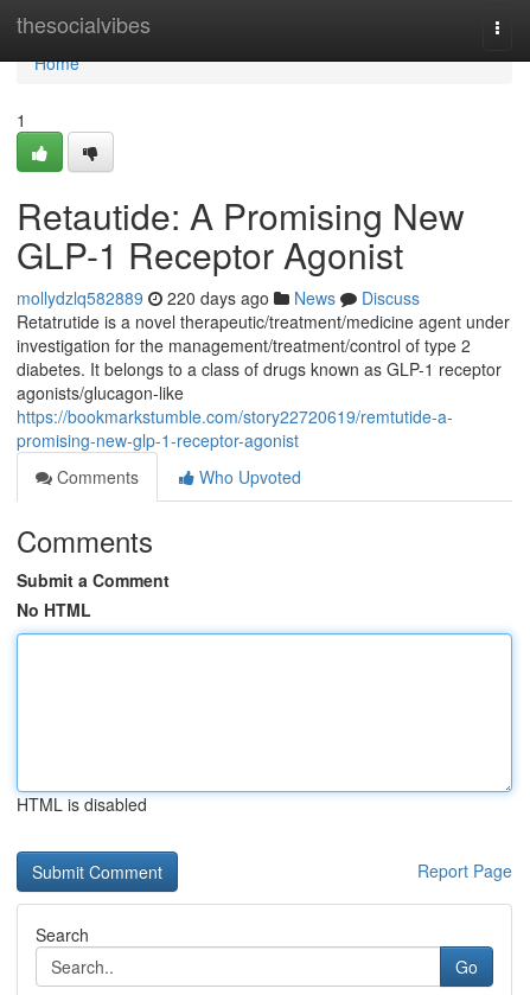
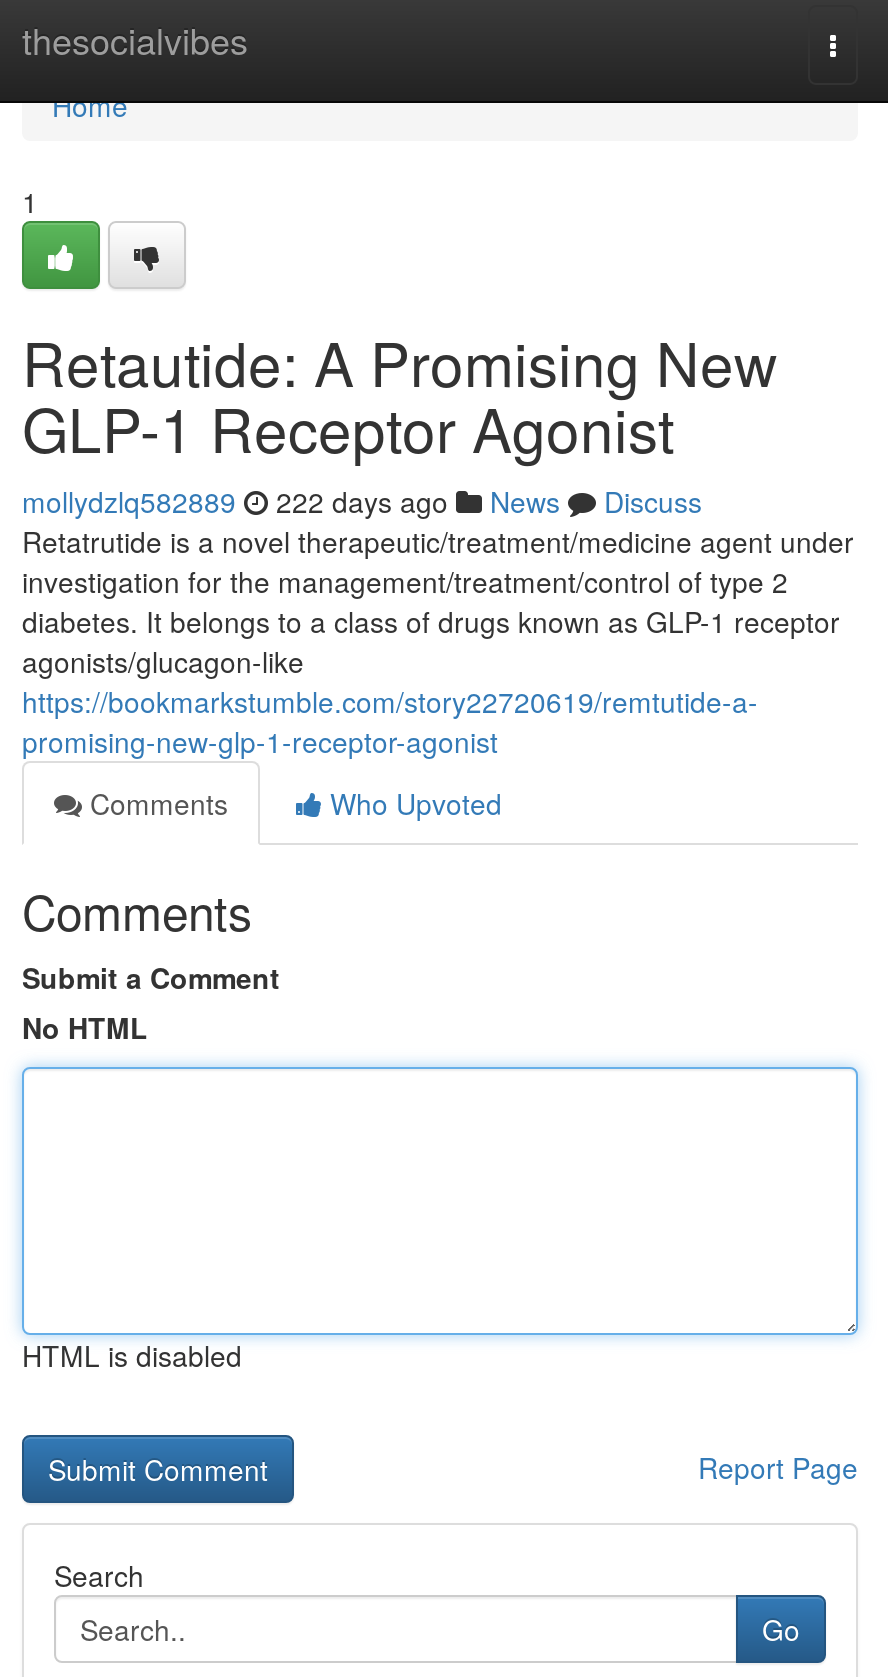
[17,286,420,310] mollydzlq582889 220 days ago News Discuss -> [22,481,702,521] mollydzlq582889 222 days ago News Discuss

